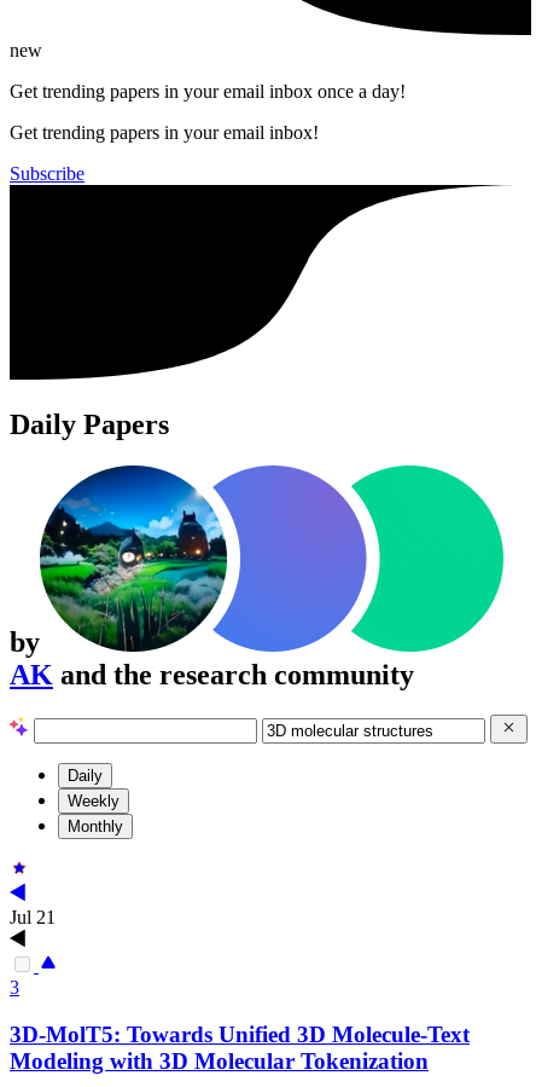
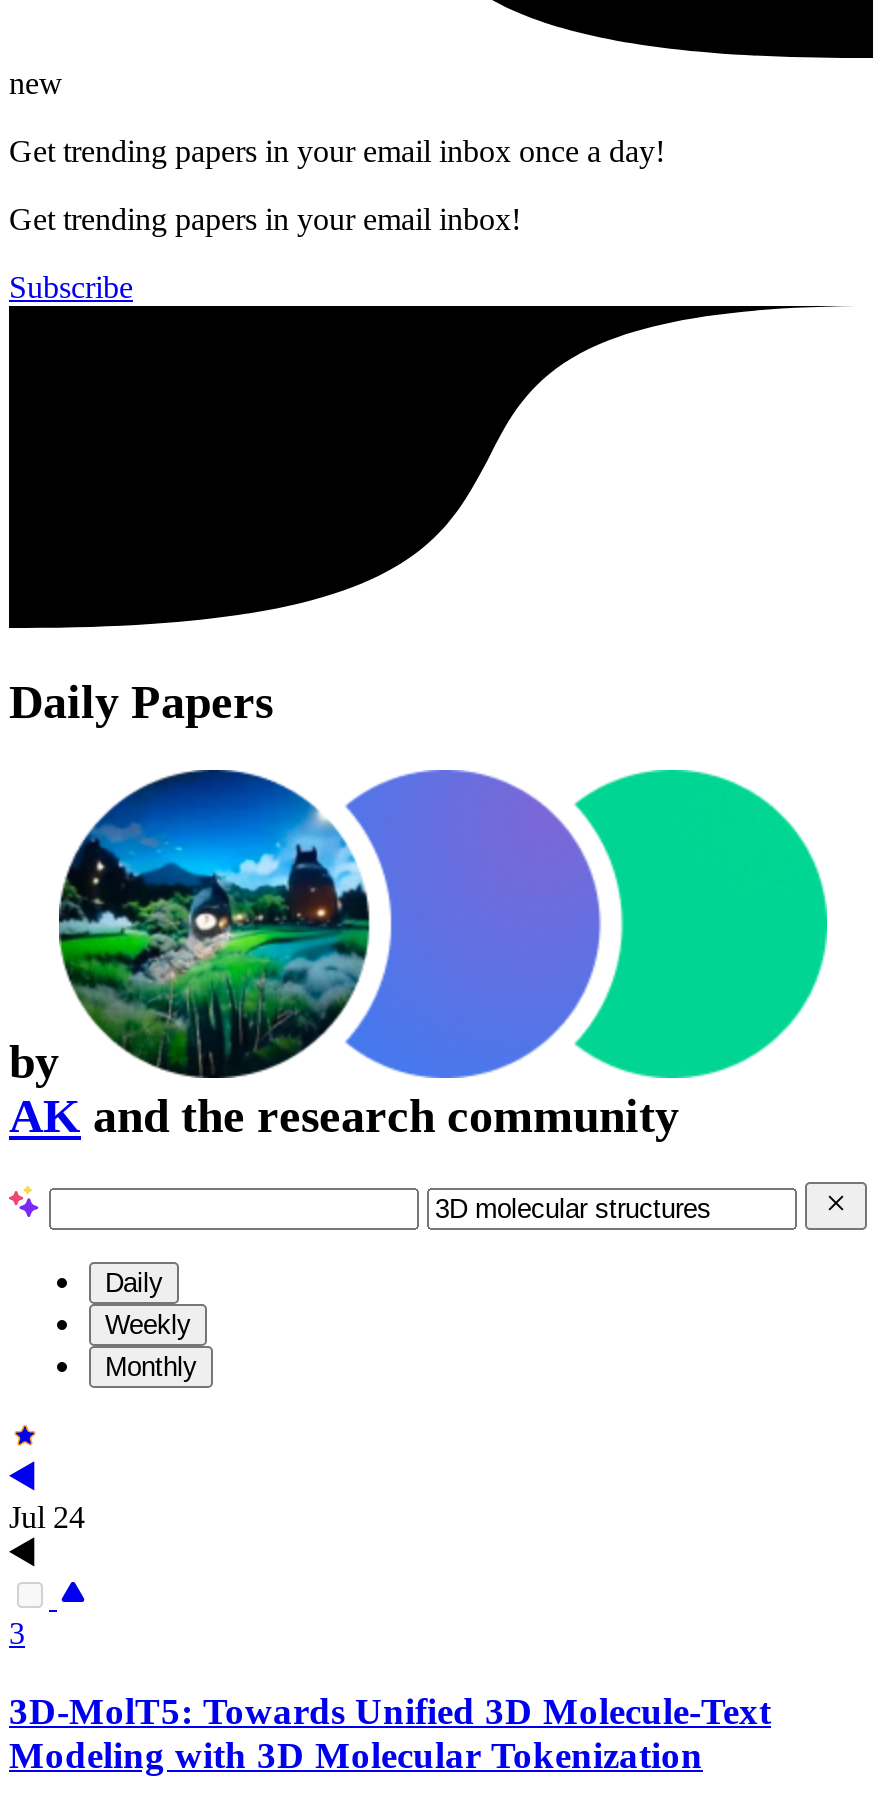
[10,907,56,928] Jul 21 -> [9,1500,85,1534] Jul 24

